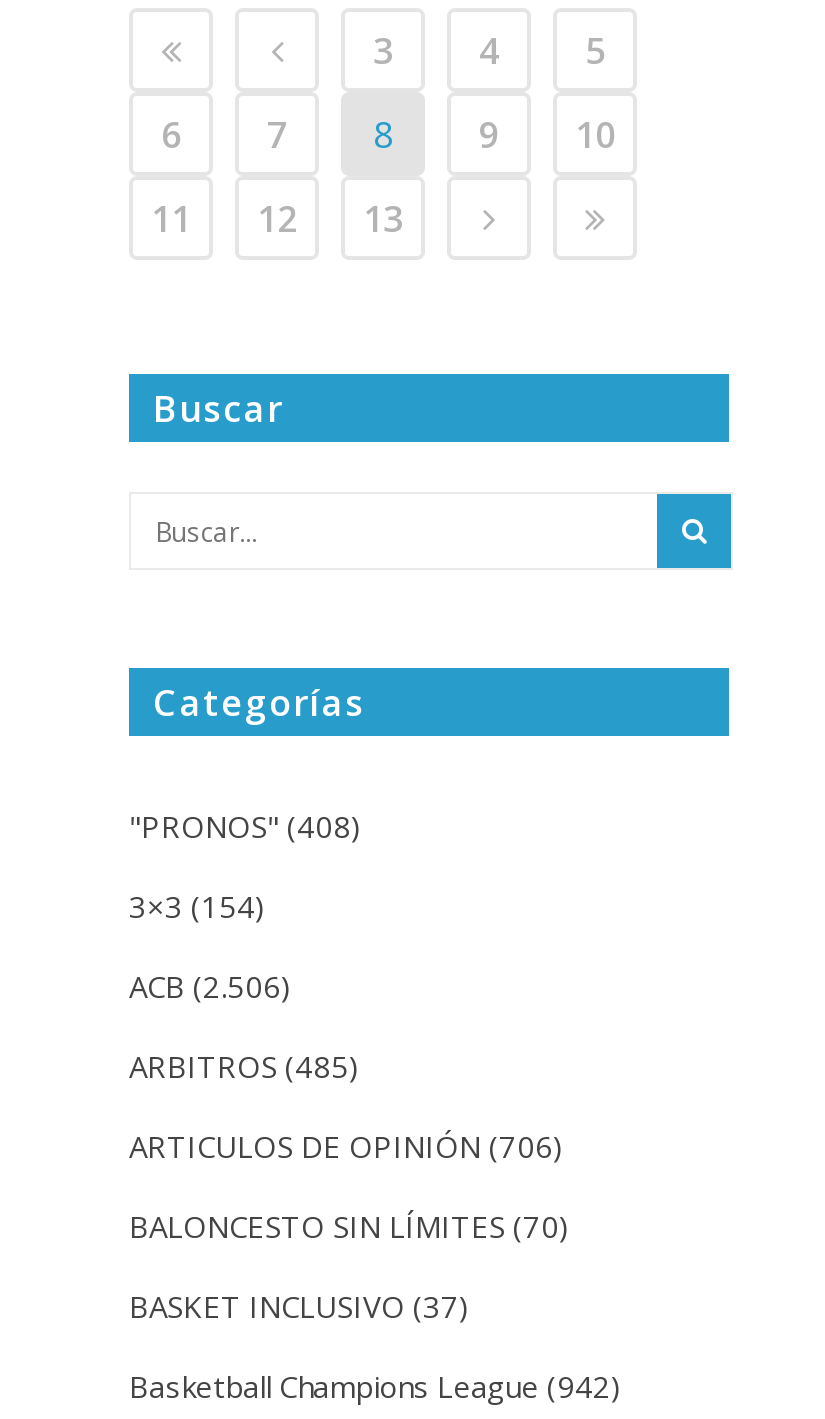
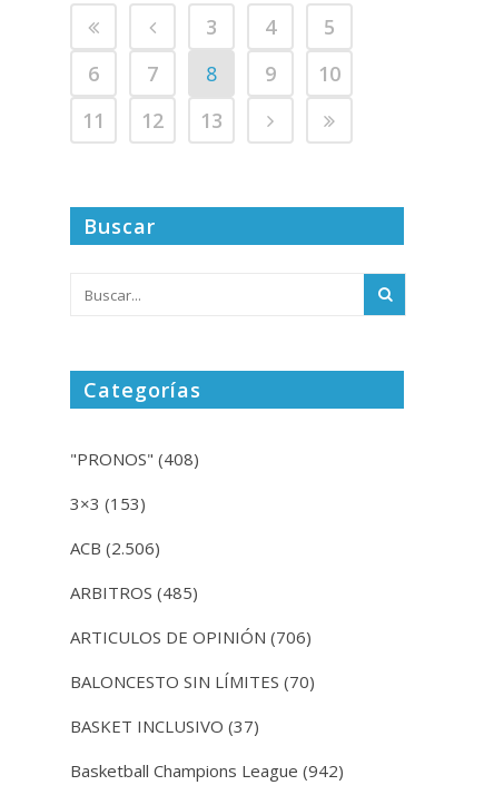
[129,887,265,927] 3×3 (154) -> [70,492,146,514] 3×3 (153)

